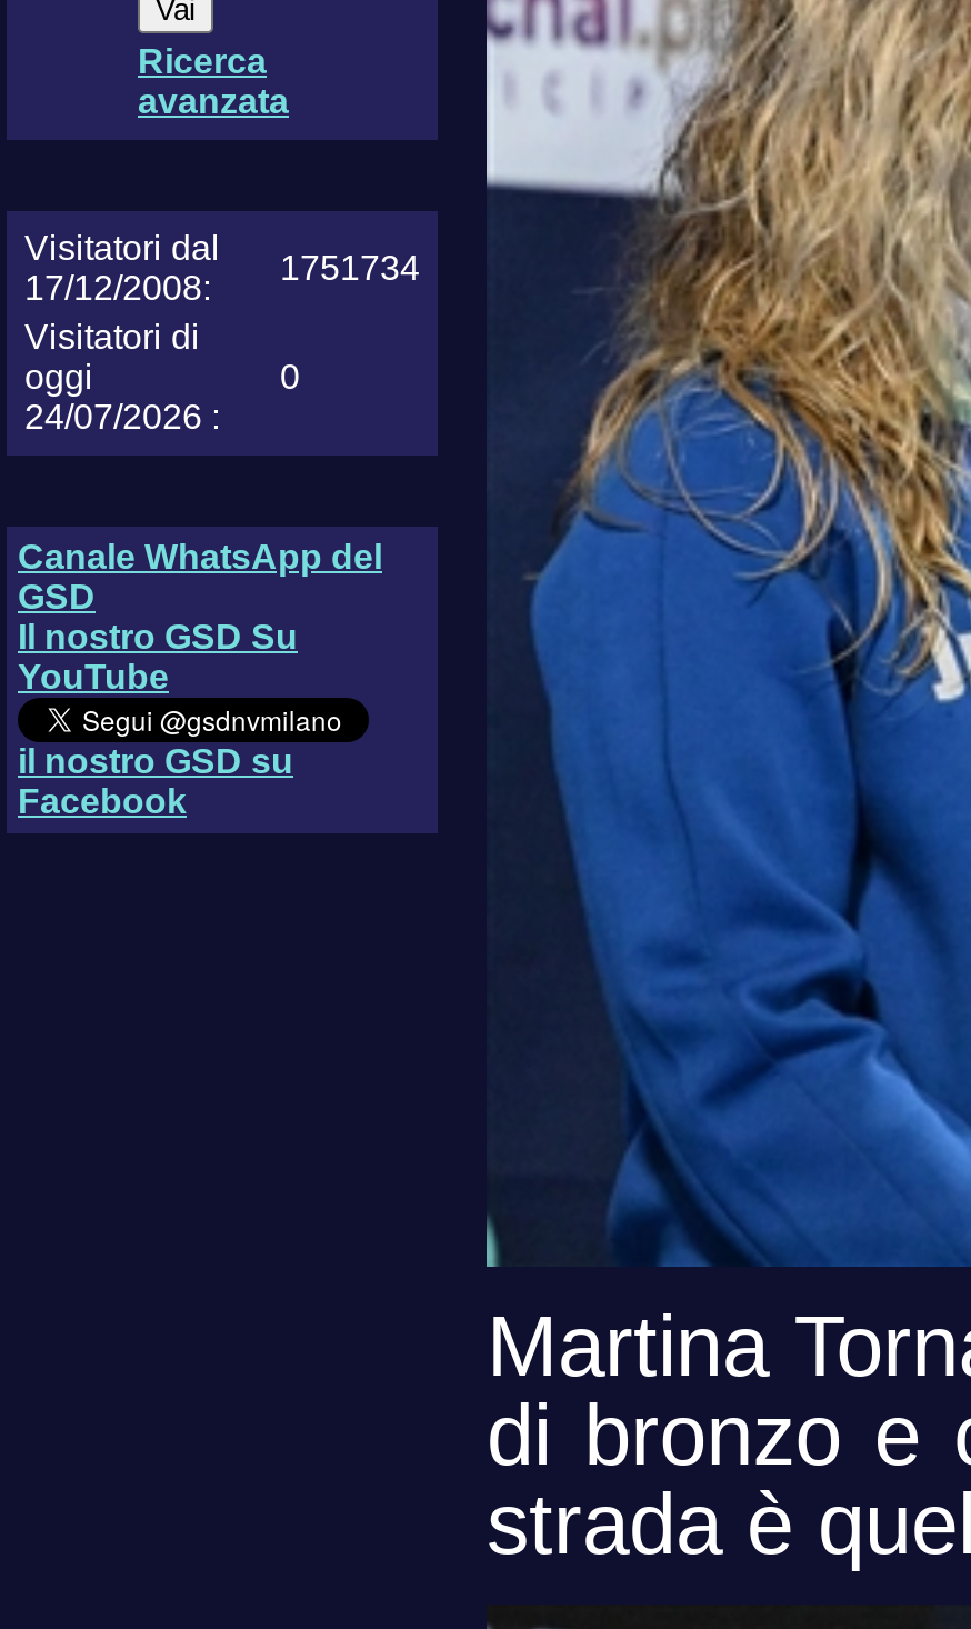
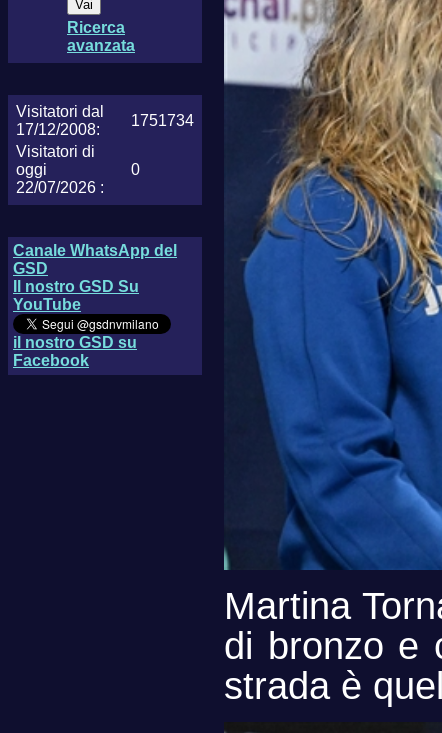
[24,398,220,436] 24/07/2026 : -> [16,179,104,196] 22/07/2026 :

